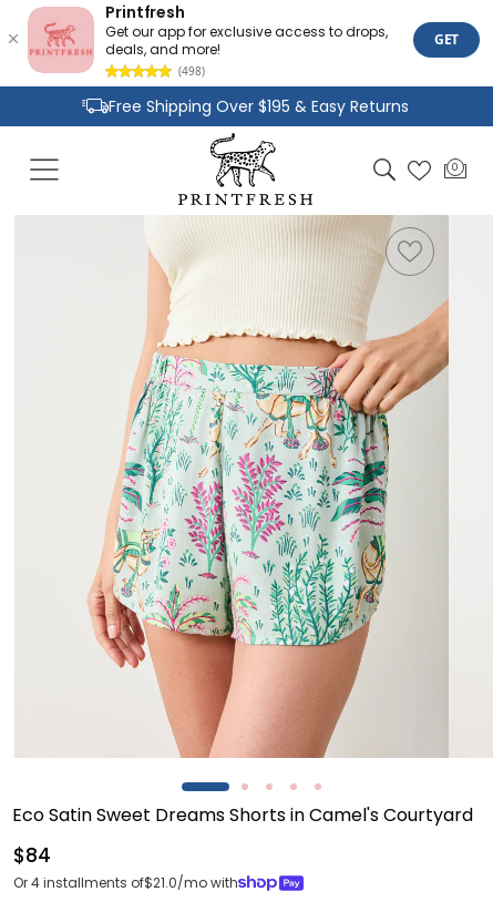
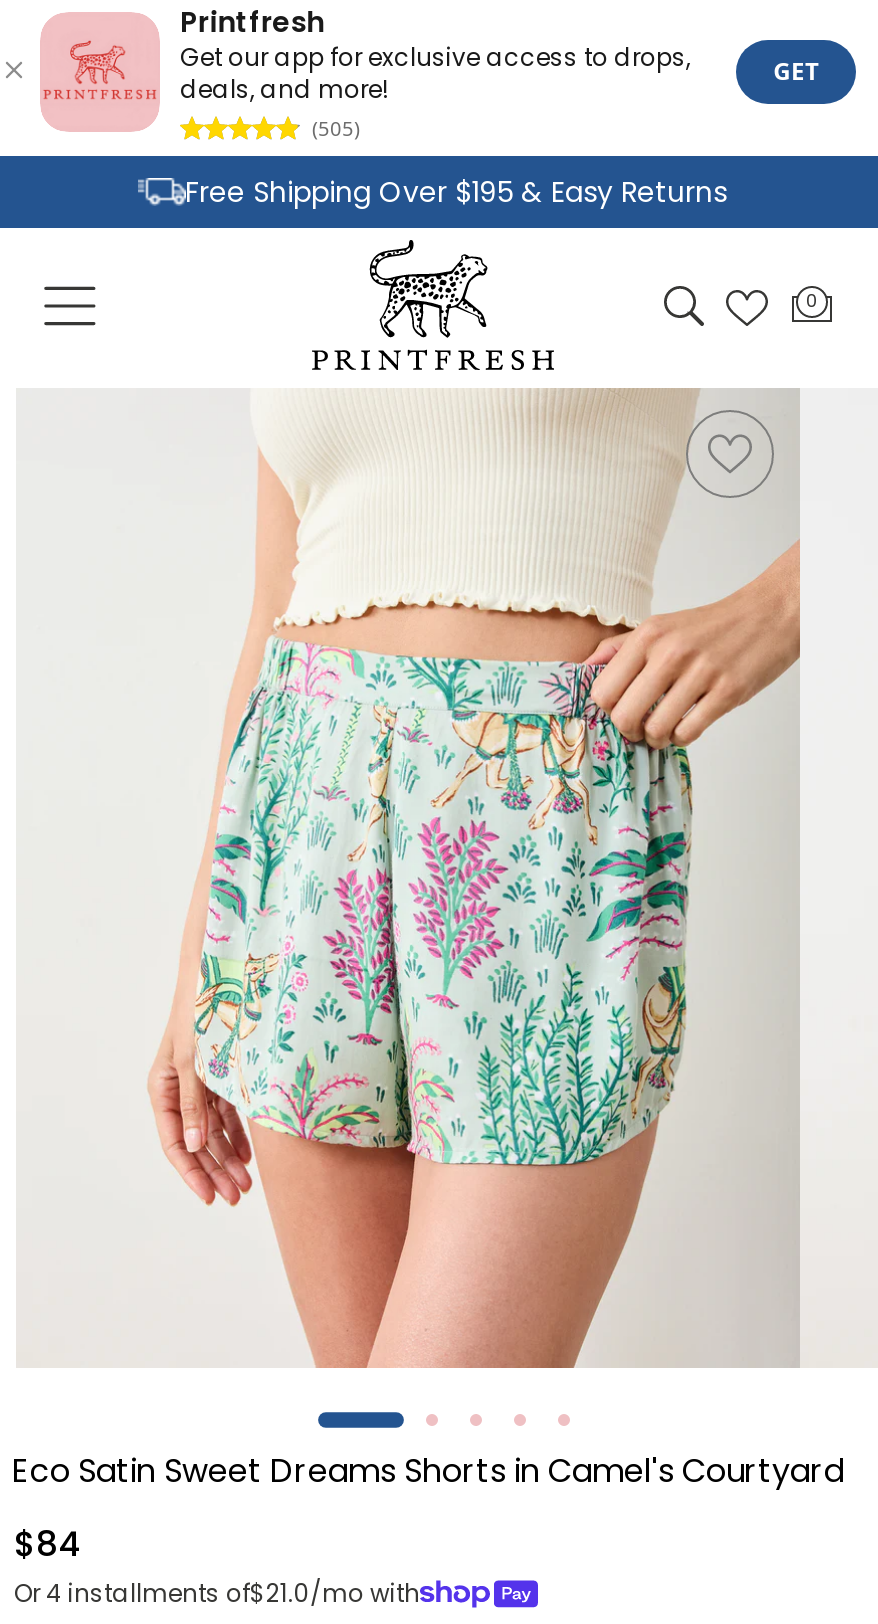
[178,63,205,79] (498) -> [312,114,360,142] (505)

